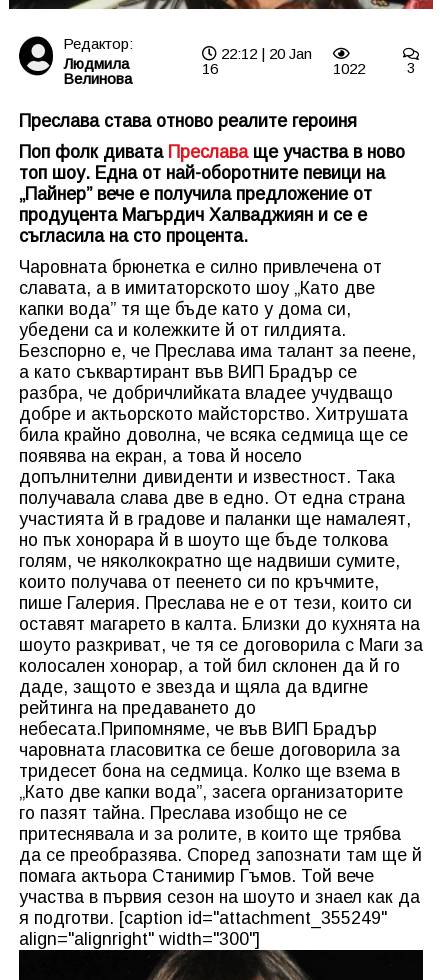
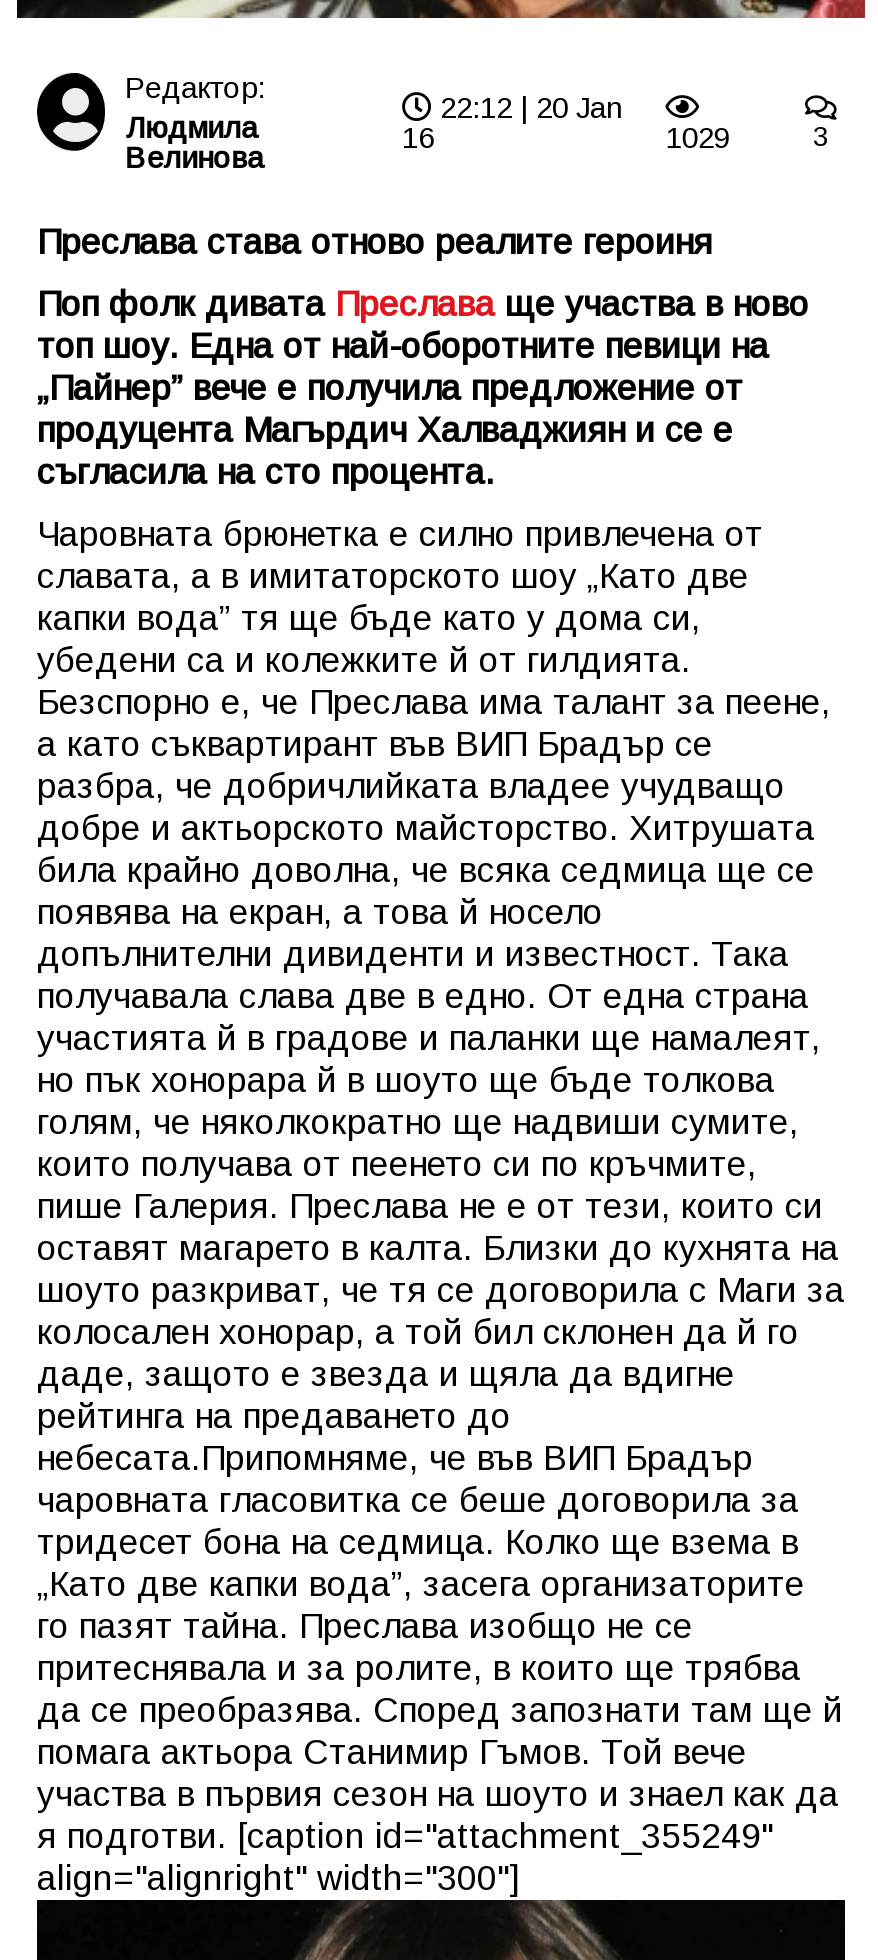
[333,59,365,76] 1022 -> [666,119,730,153] 1029

